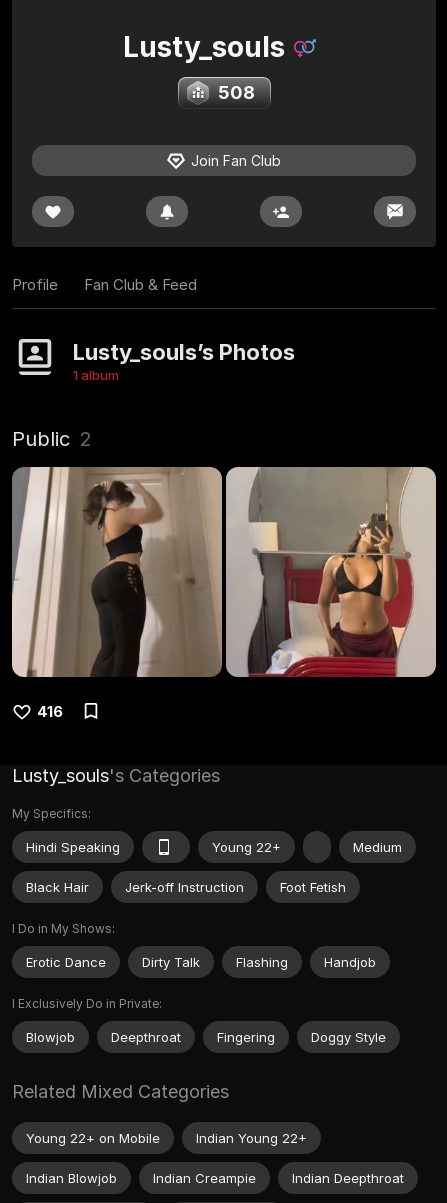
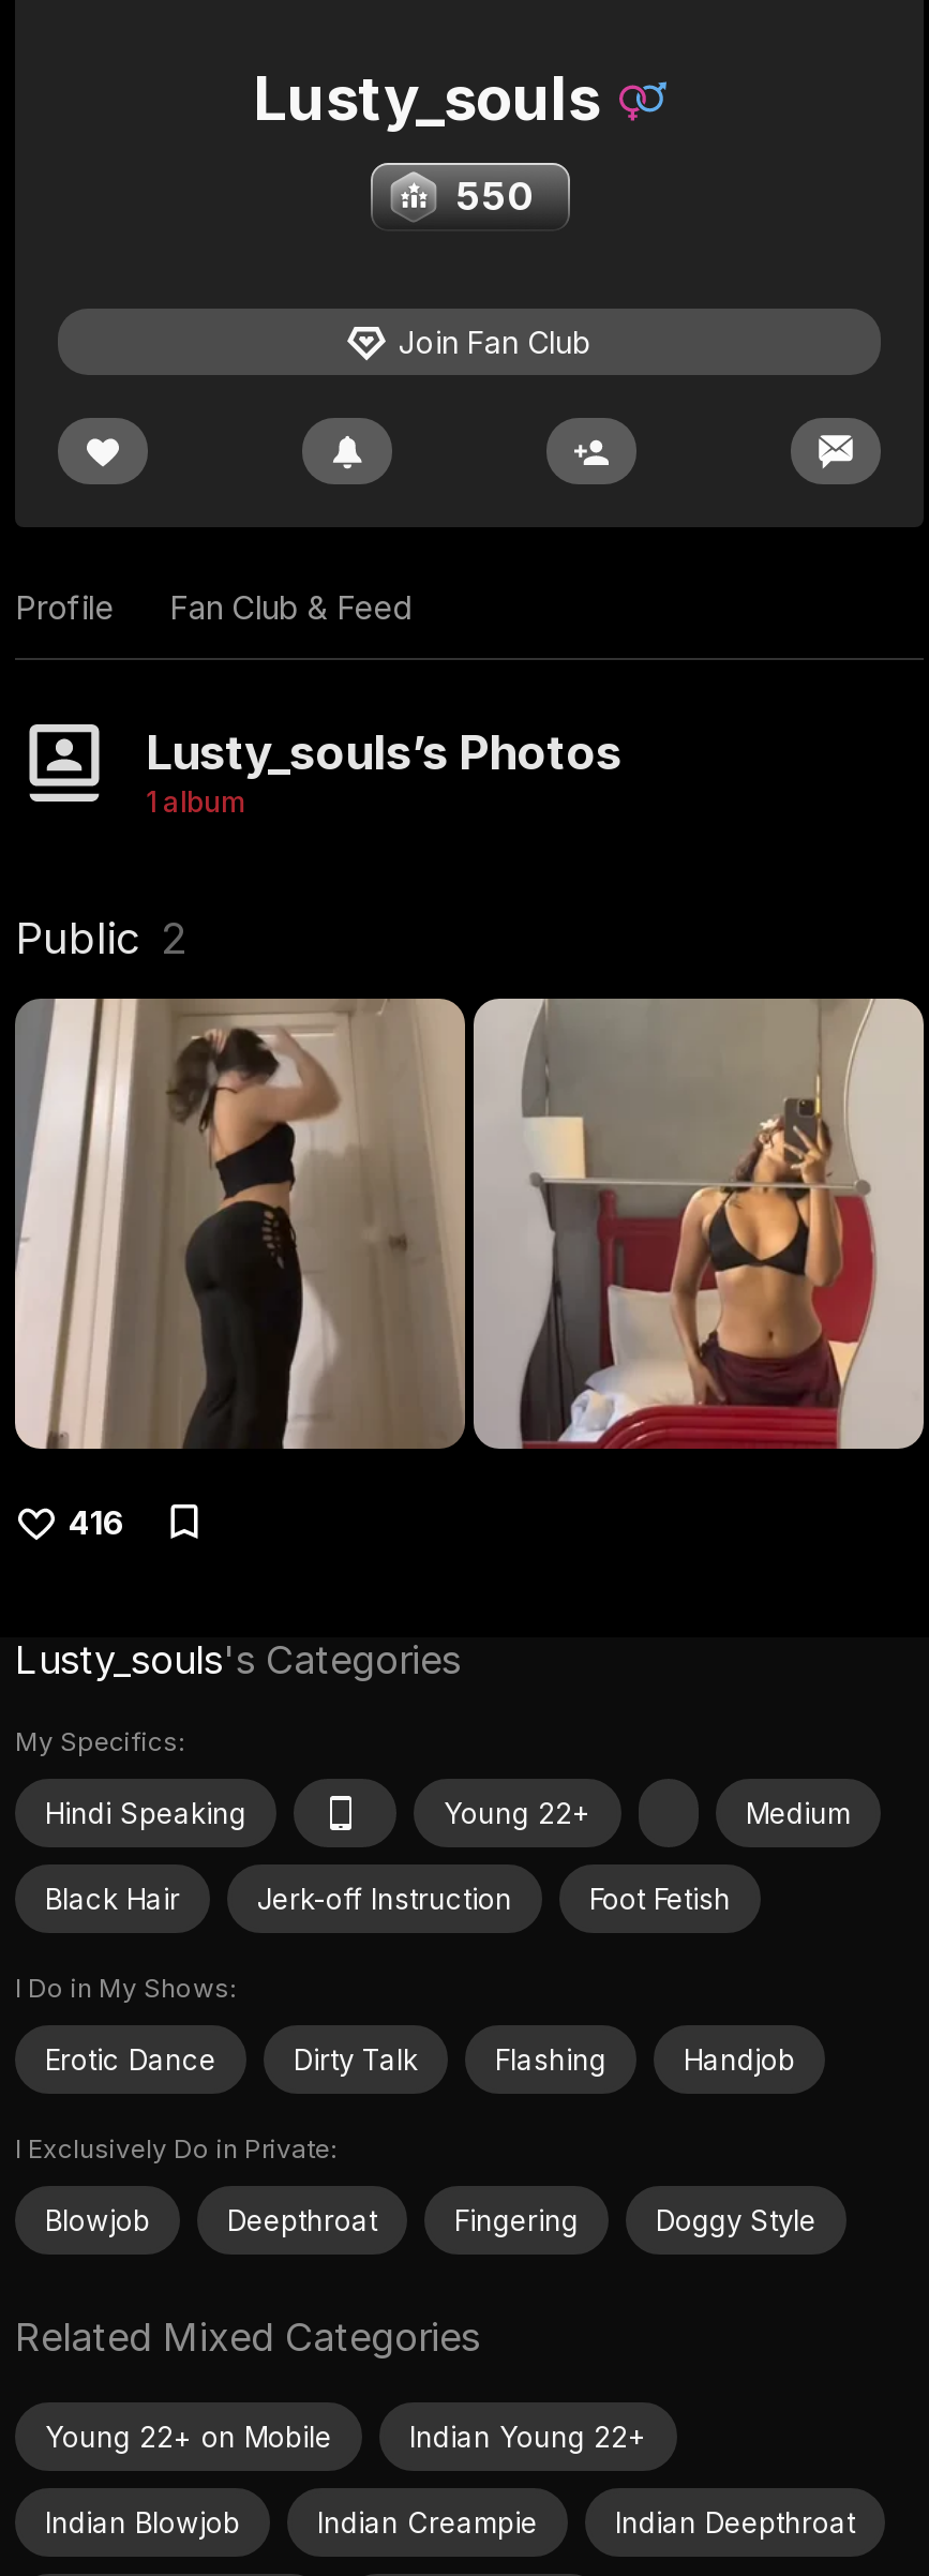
[217,82,254,103] 508 -> [455,174,535,219] 550

